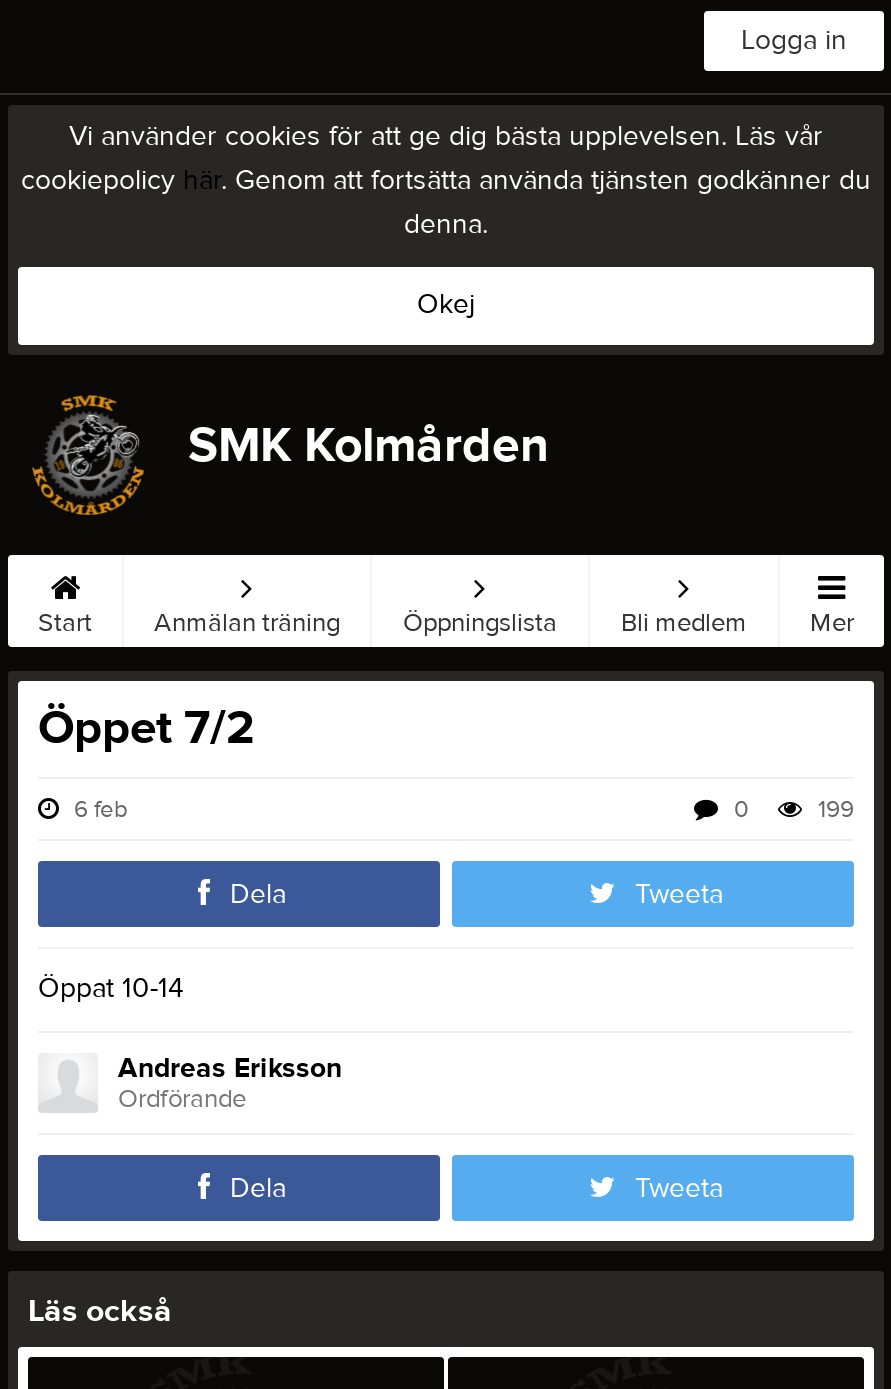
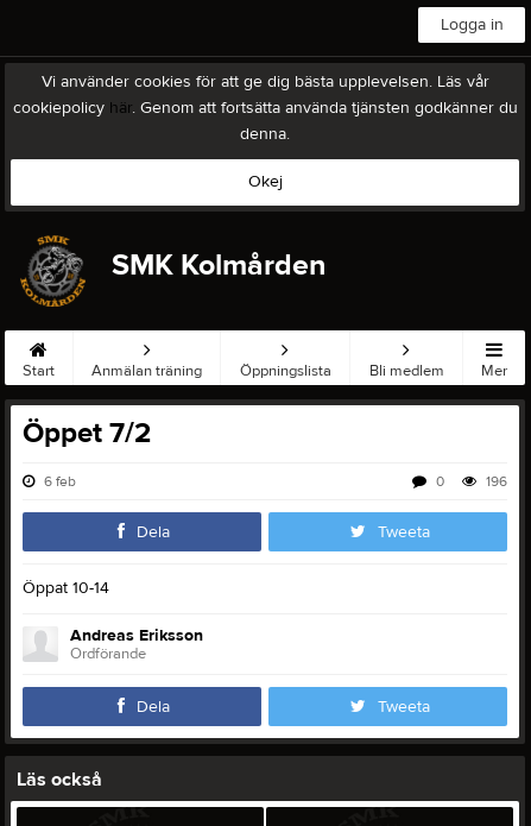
[728,793,854,825] 0 199 -> [432,472,507,491] 0 196

